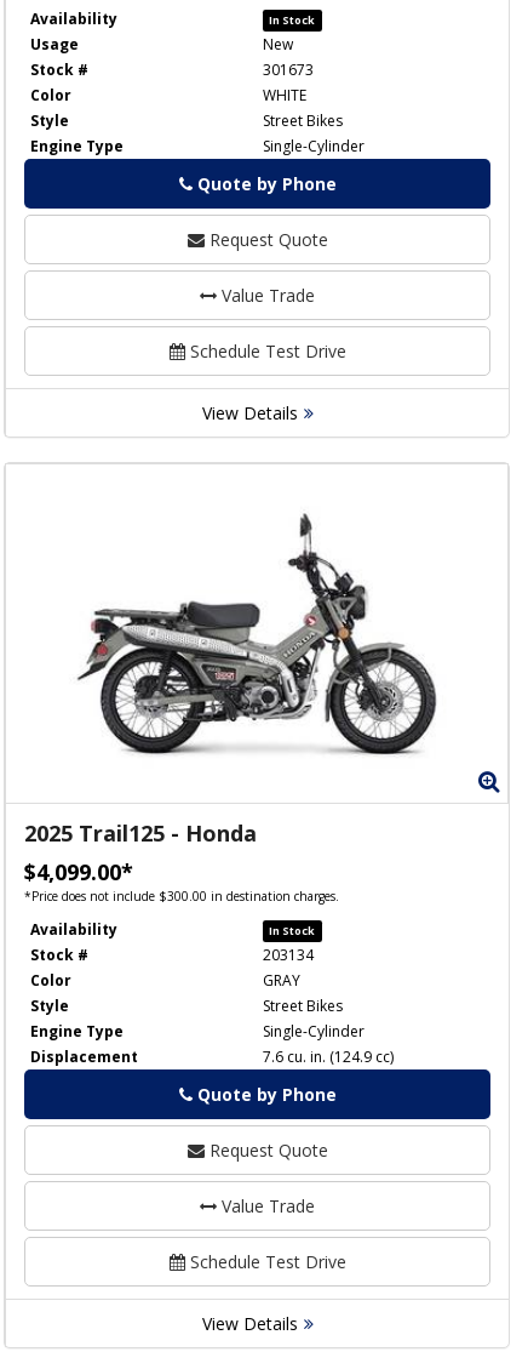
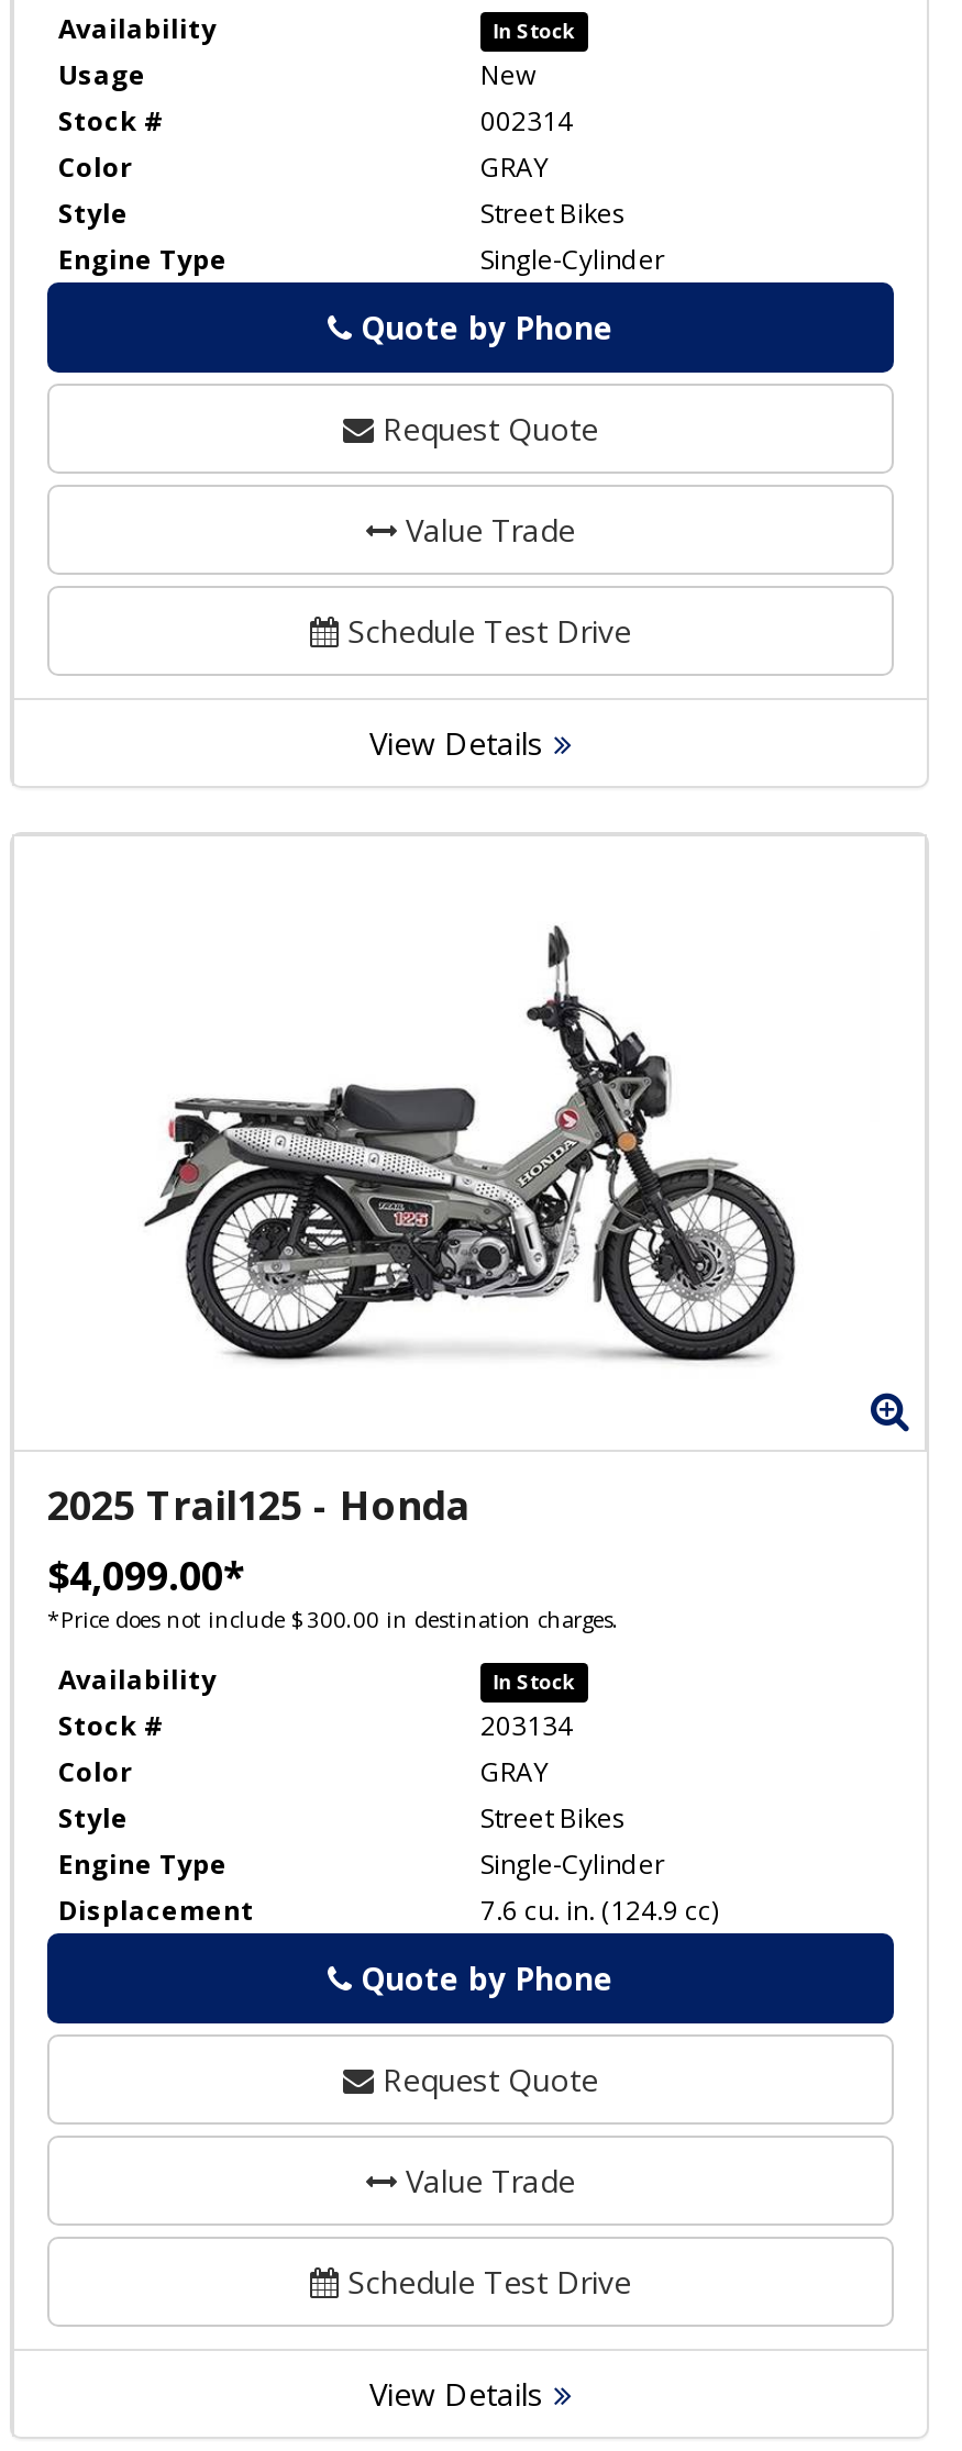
[263,60,314,80] 301673 -> [480,102,573,140] 002314
[263,85,306,106] WHITE -> [480,149,549,186] GRAY

